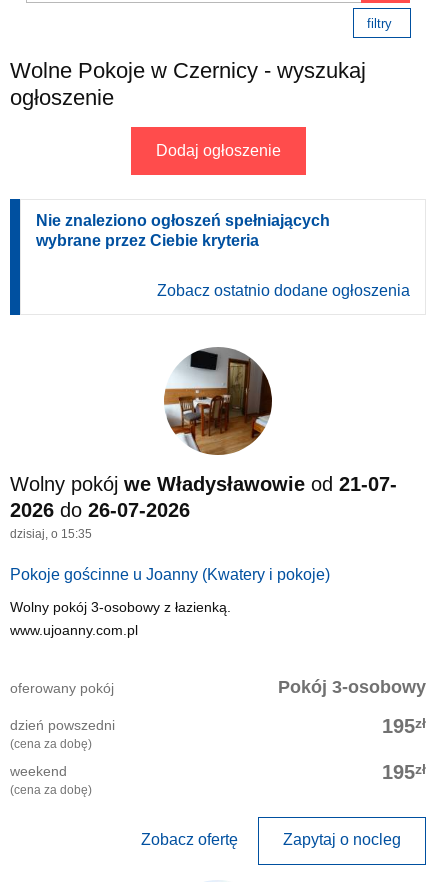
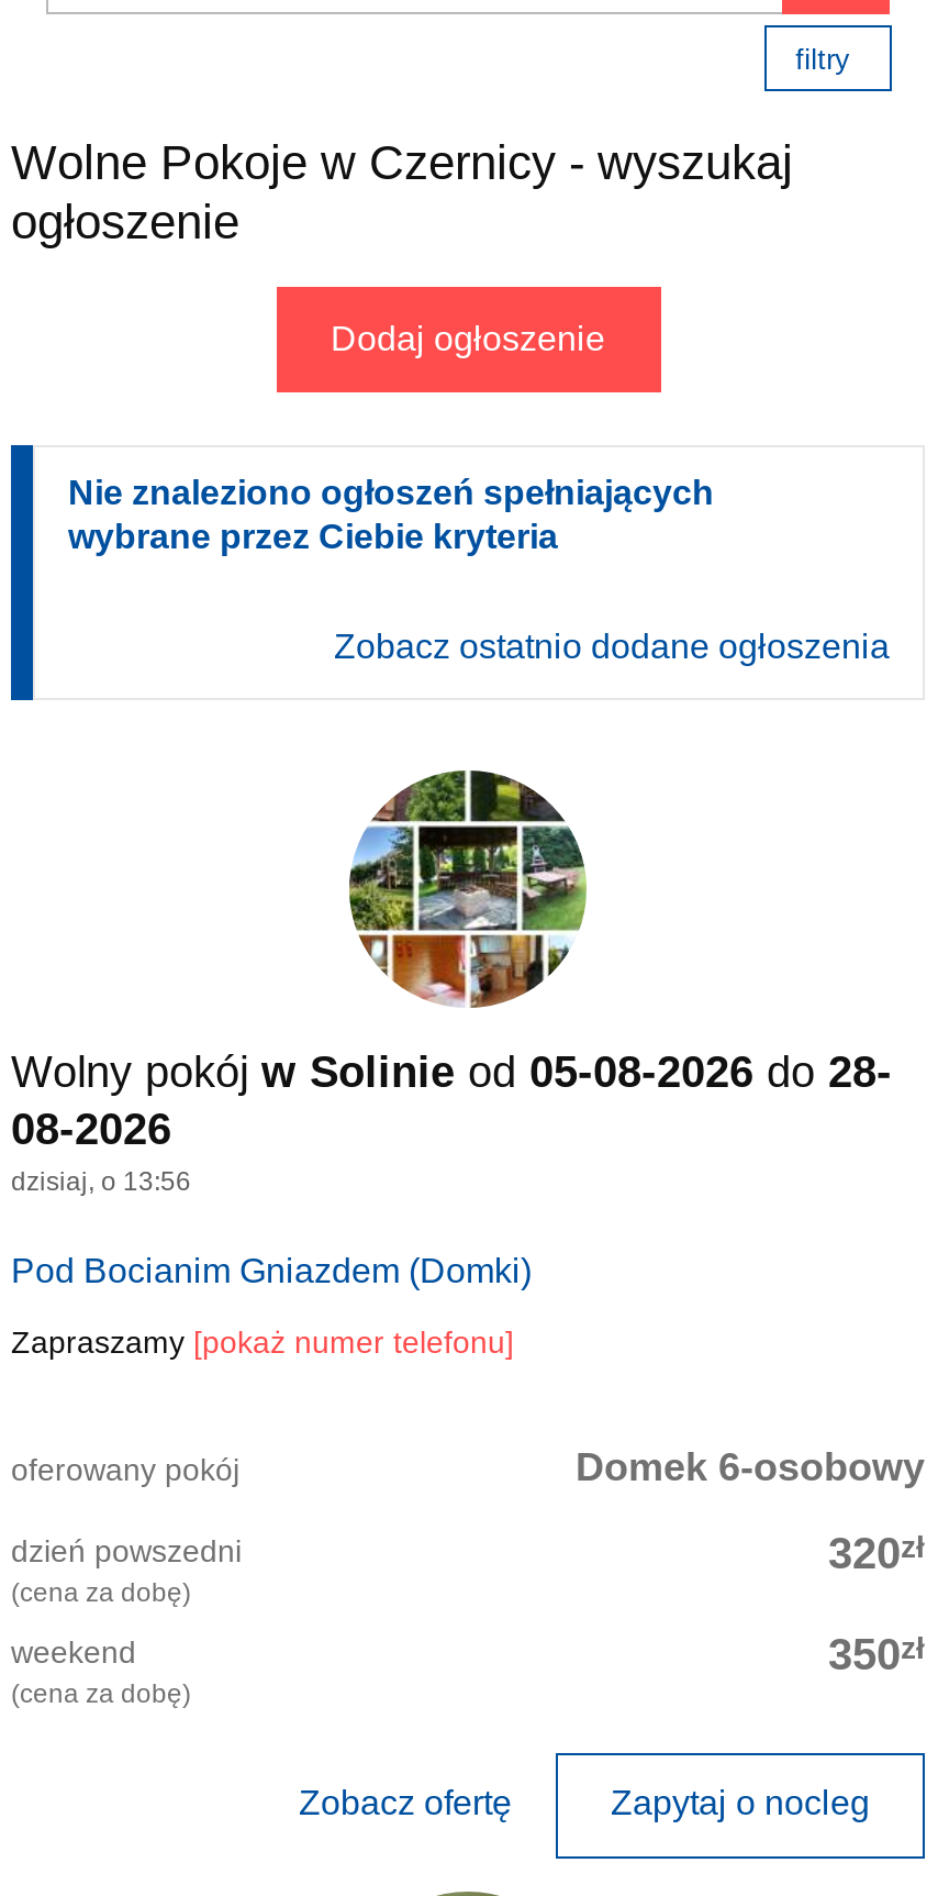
[10,347,397,541] [image] | Wolny pokój we Władysławowie od 21-07- | 2026 do 26-07-2026 | dzisiaj, o 15:35 -> [11,768,892,1197] [image] | Wolny pokój w Solinie od 05-08-2026 do 28- | 08-2026 | dzisiaj, o 13:56
[10,566,330,583] Pokoje gościnne u Joanny (Kwatery i pokoje) -> [11,1252,532,1290] Pod Bocianim Gniazdem (Domki)
[10,599,231,638] Wolny pokój 3-osobowy z łazienką. | www.ujoanny.com.pl -> [11,1325,514,1360] Zapraszamy [pokaż numer telefonu]
[278,677,426,697] Pokój 3-osobowy -> [576,1446,925,1490] Domek 6-osobowy
[382,715,426,737] 195zł -> [828,1528,925,1578] 320zł
[382,761,426,783] 195zł -> [828,1629,925,1679] 350zł

